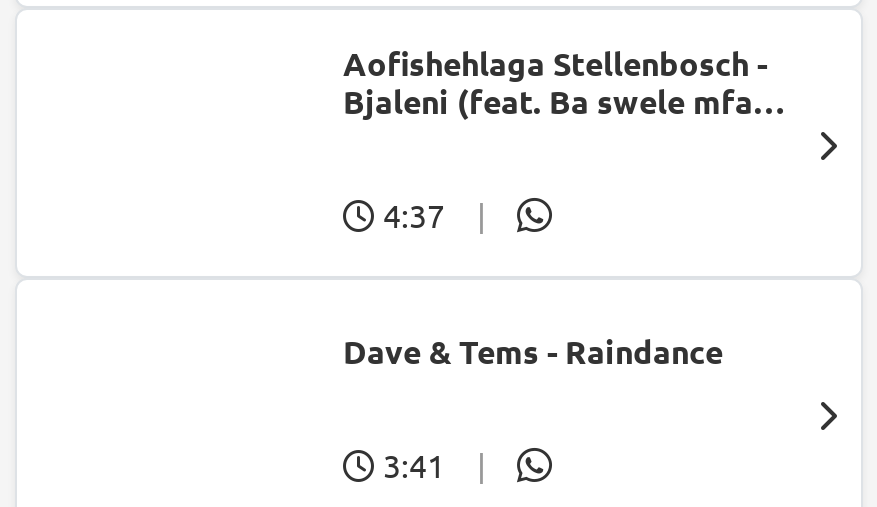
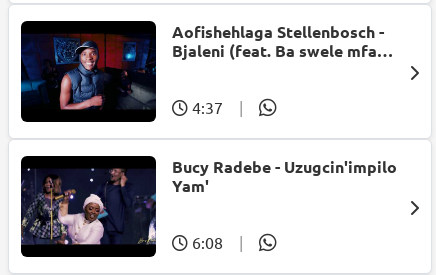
none -> [20,20,157,123] [image]
none -> [20,155,157,258] [image]
[343,331,723,373] Dave & Tems - Raindance -> [172,156,397,196] Bucy Radebe - Uzugcin'impilo | Yam'
[383,445,445,485] 3:41 -> [192,232,223,252] 6:08

